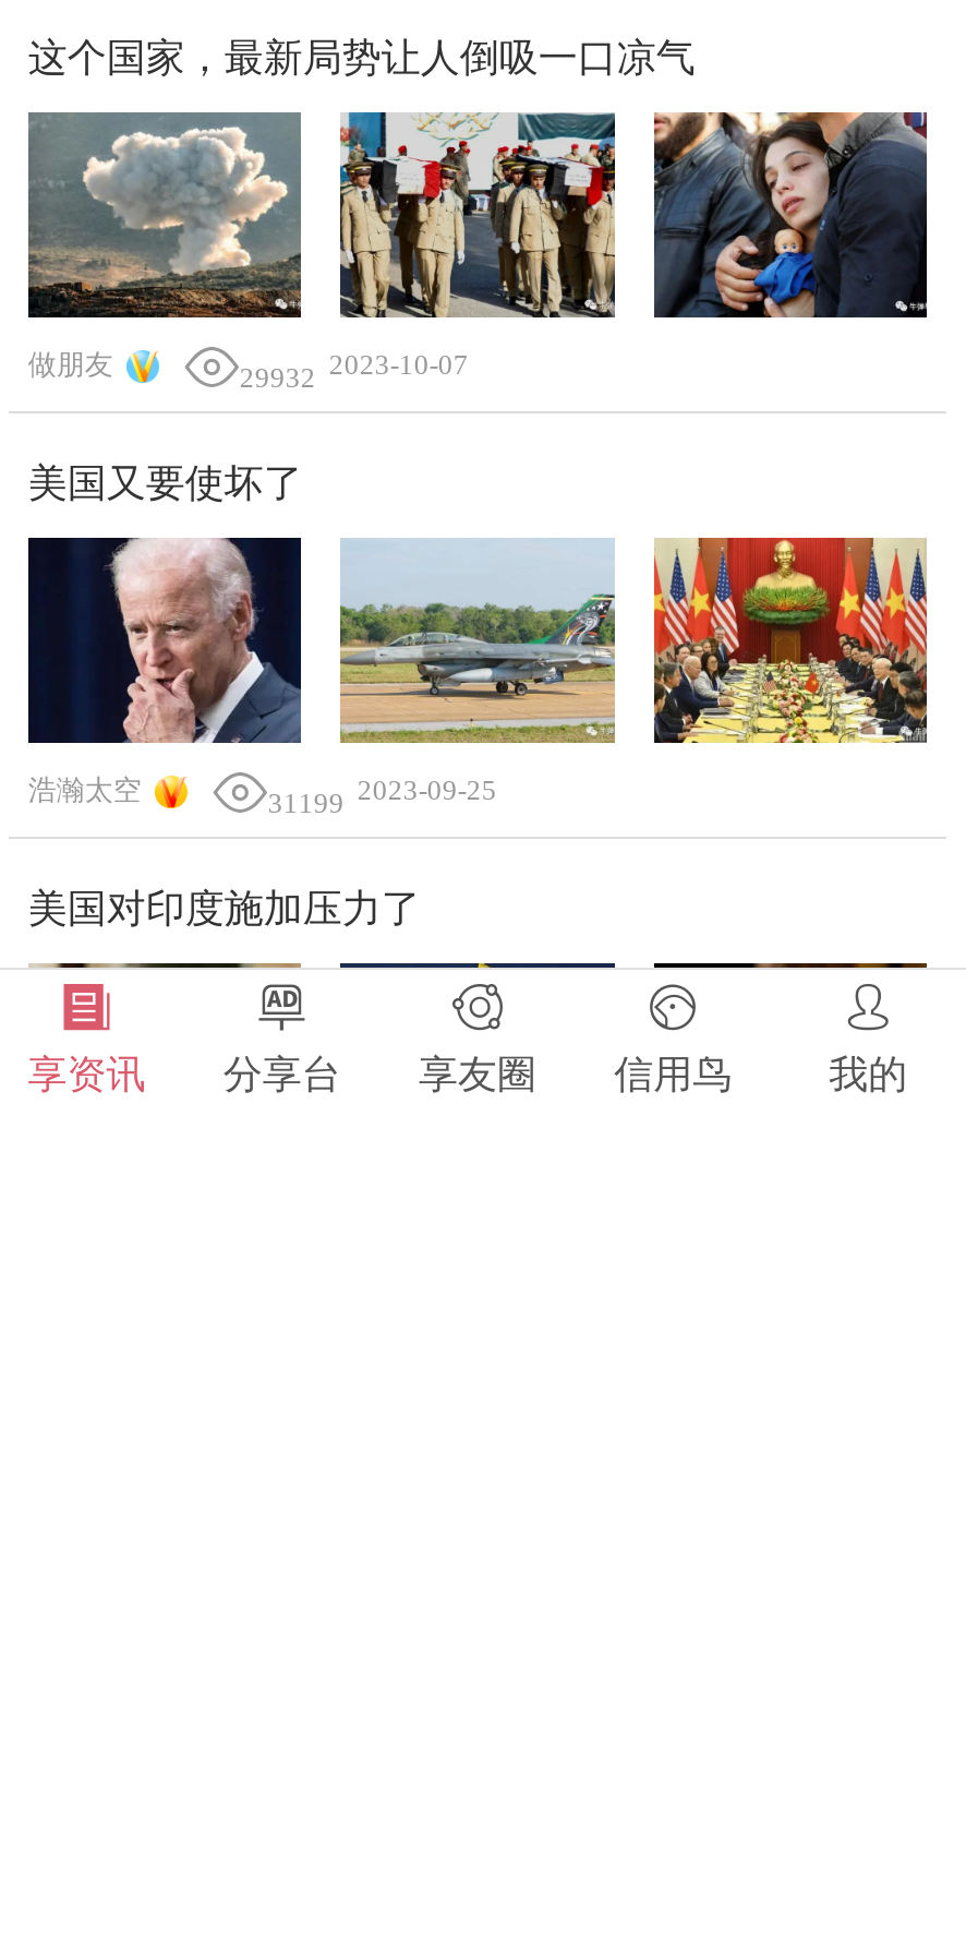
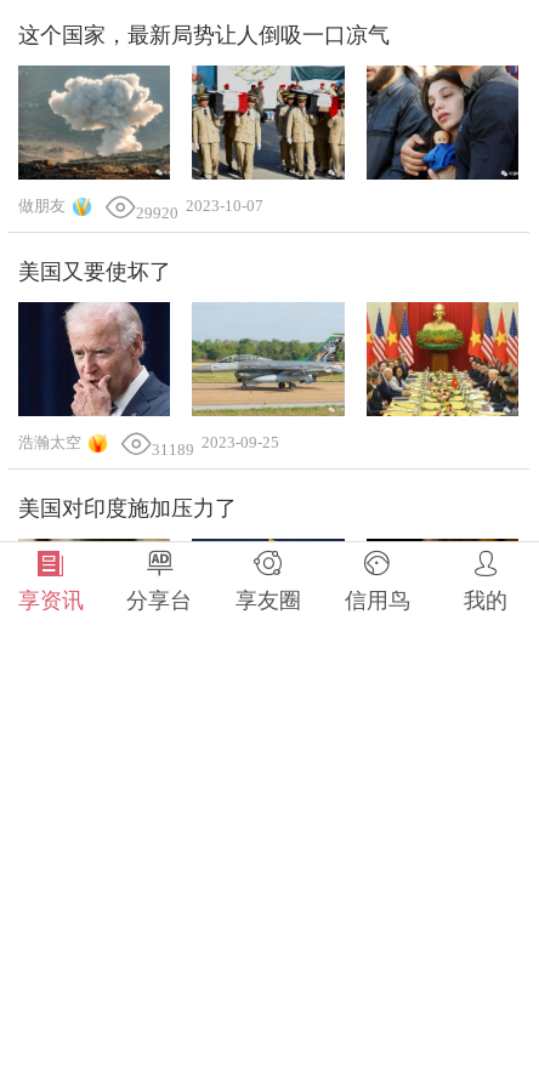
[240,348,469,393] 29932 2023-10-07 -> [136,197,263,222] 29920 2023-10-07
[268,774,497,819] 31199 2023-09-25 -> [152,433,279,458] 31189 2023-09-25

